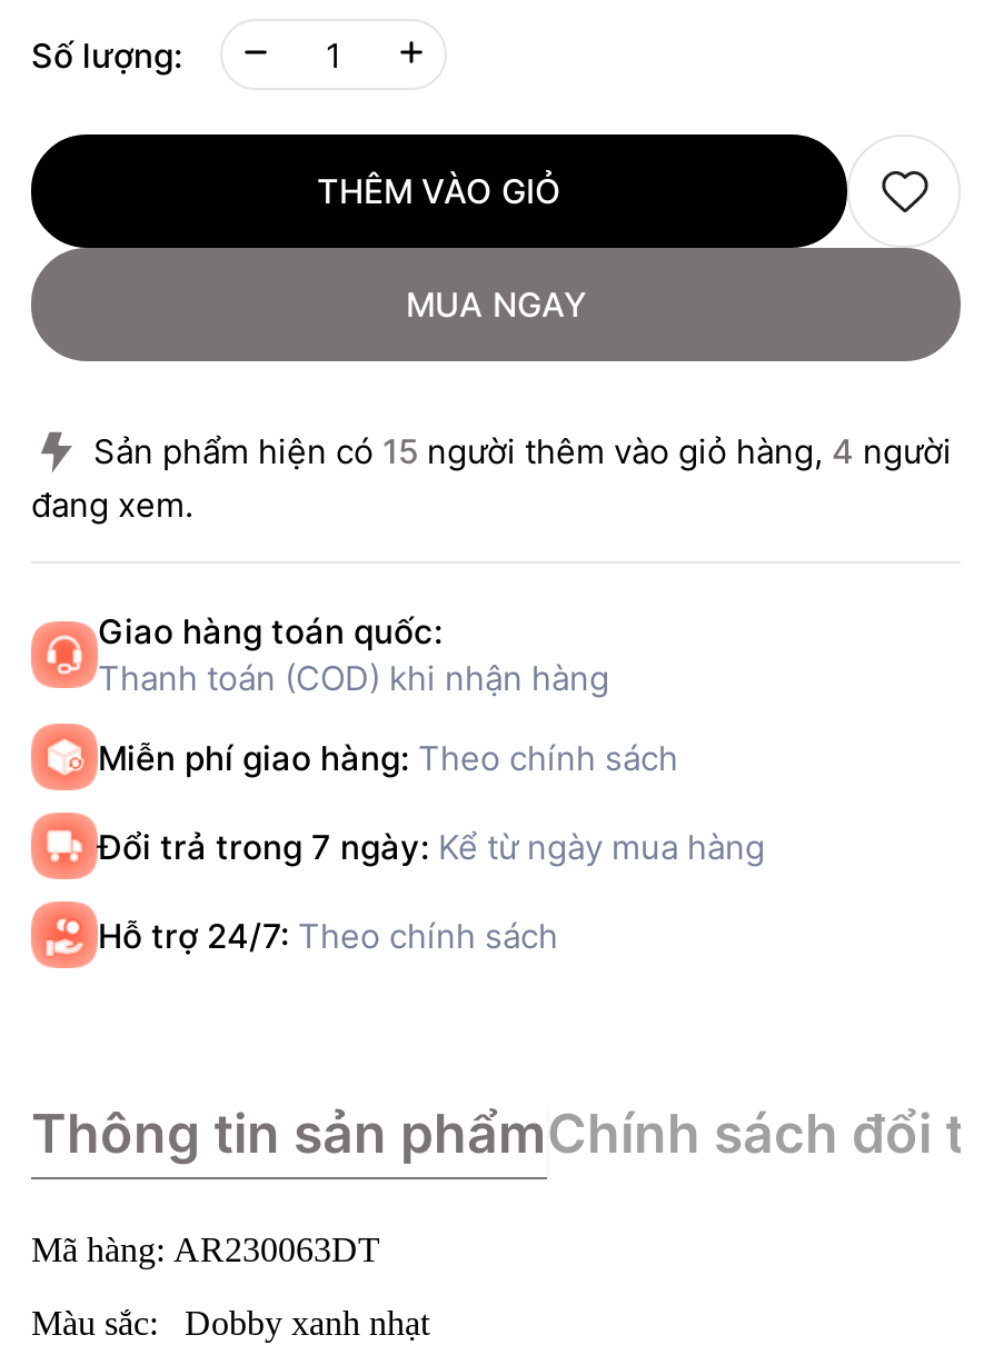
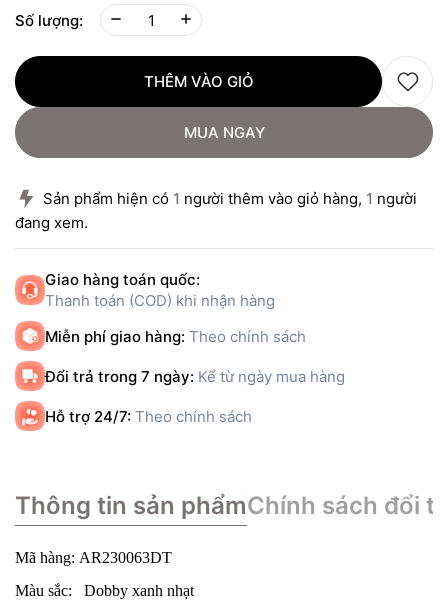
[93,430,952,473] Sản phẩm hiện có 15 người thêm vào giỏ hàng, 4 người -> [43,189,417,208] Sản phẩm hiện có 1 người thêm vào giỏ hàng, 1 người

